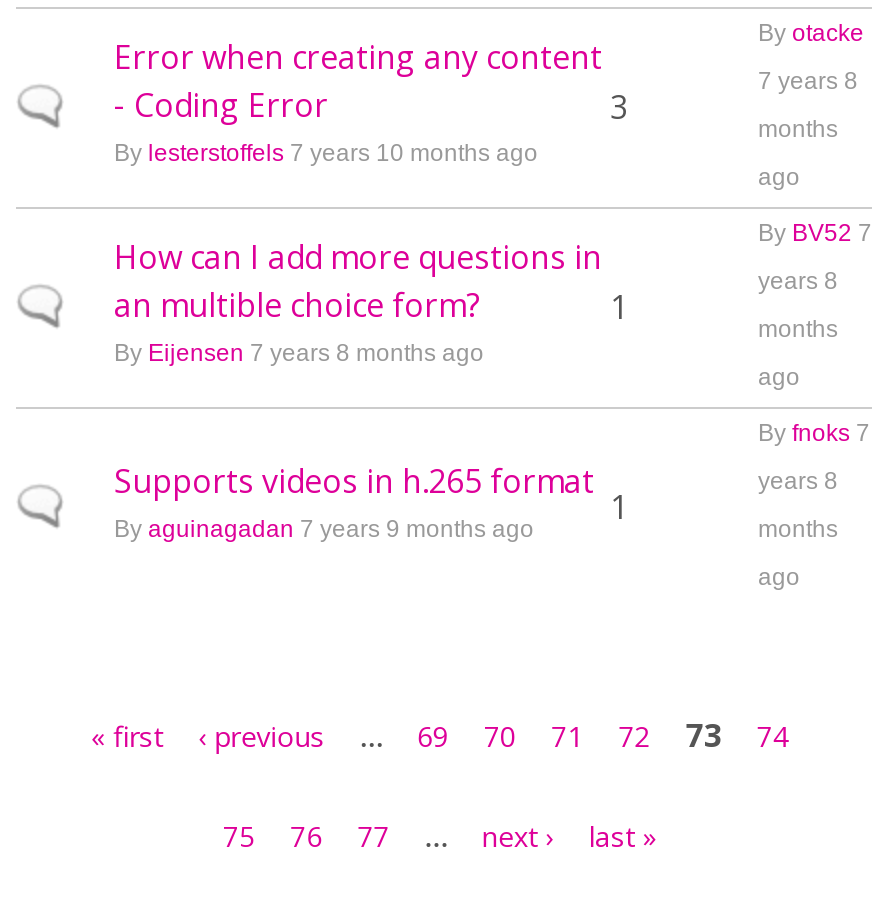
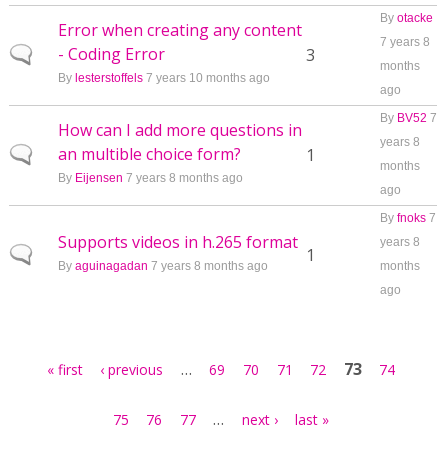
[114,515,534,543] By aguinagadan 7 years 9 months ago -> [58,259,268,273] By aguinagadan 7 years 8 months ago

